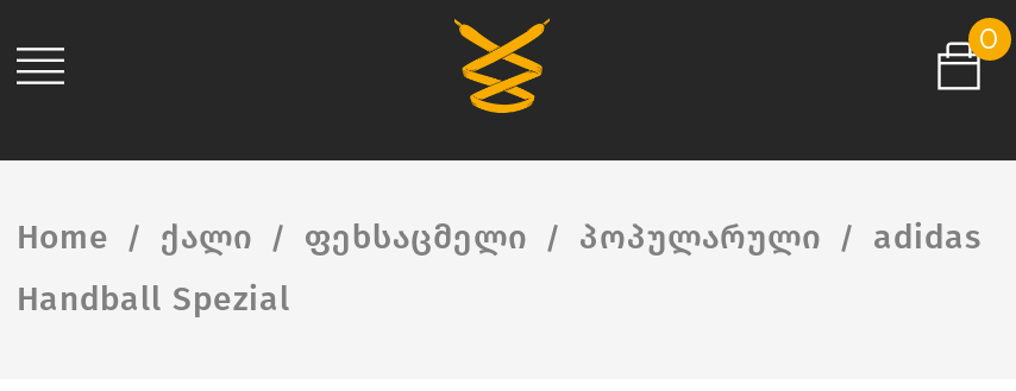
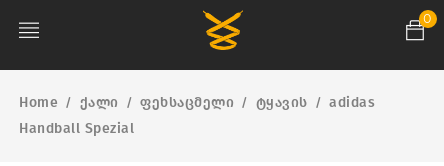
[17,217,983,258] Home / ქალი / ფეხსაცმელი / პოპულარული / adidas -> [19,94,375,111] Home / ქალი / ფეხსაცმელი / ტყავის / adidas

